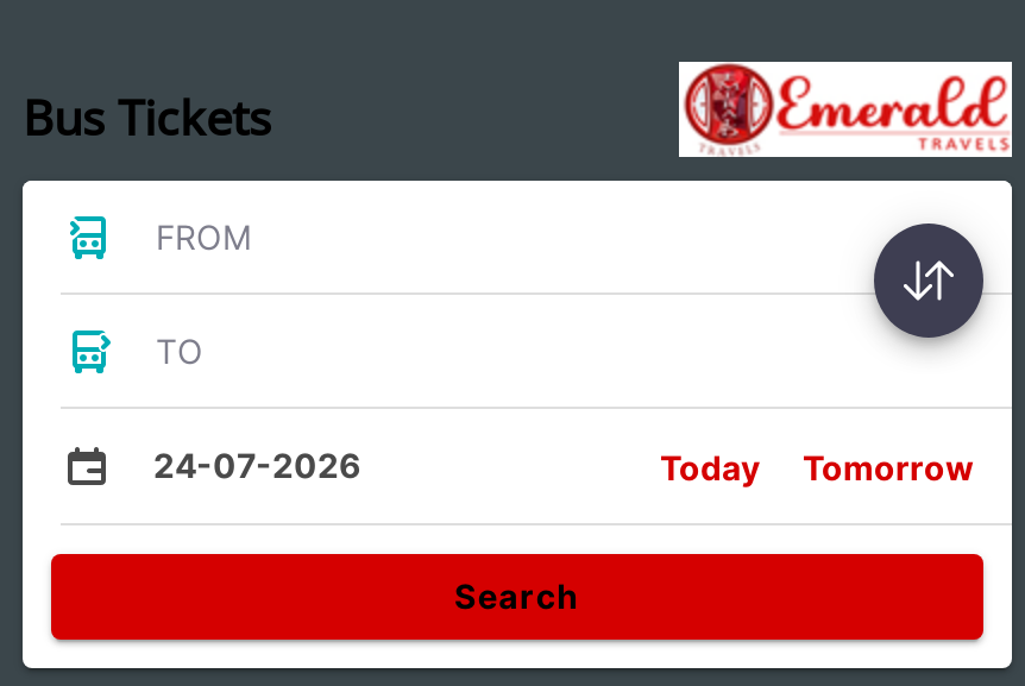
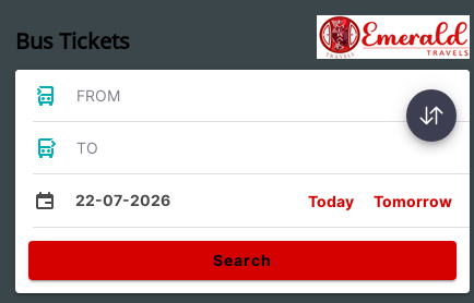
[153,445,360,485] 24-07-2026 -> [75,191,170,209] 22-07-2026

